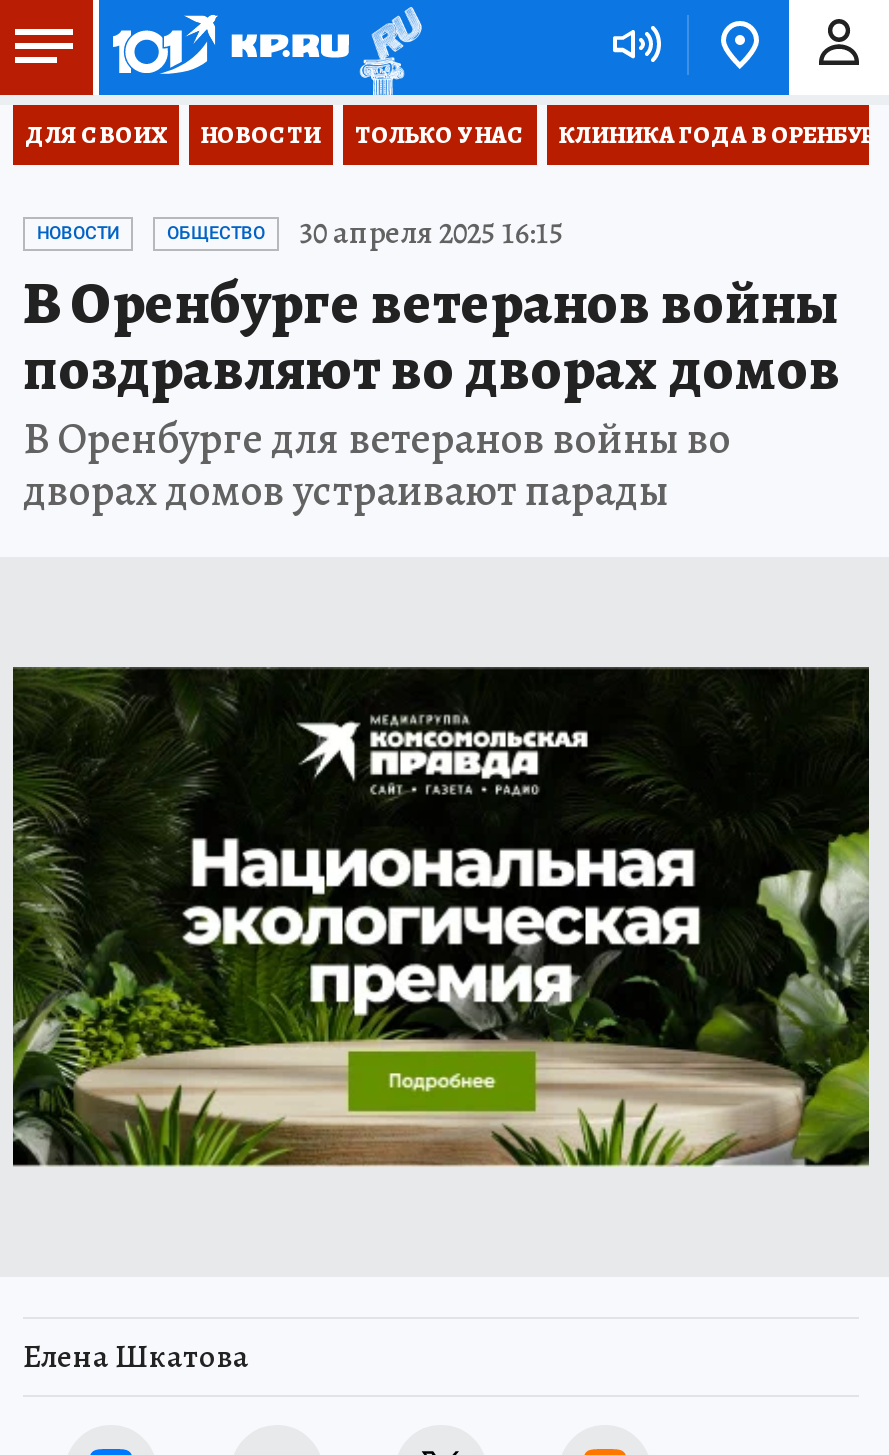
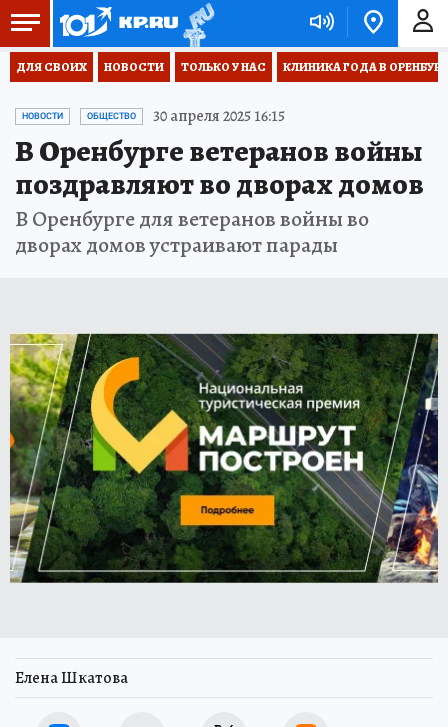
[11,665,871,1167] [image] -> [9,333,439,584] [image]

